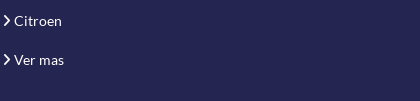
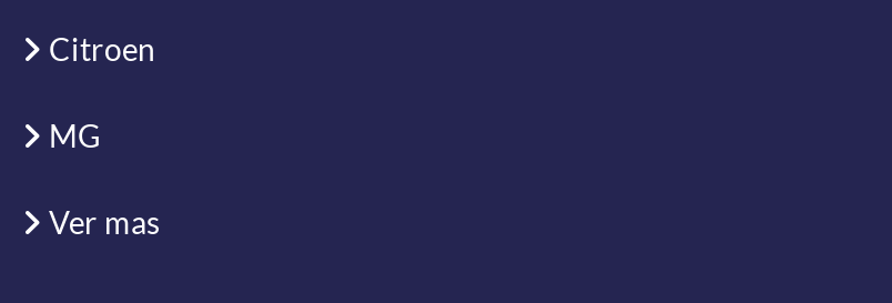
none -> [49,117,100,155] MG

